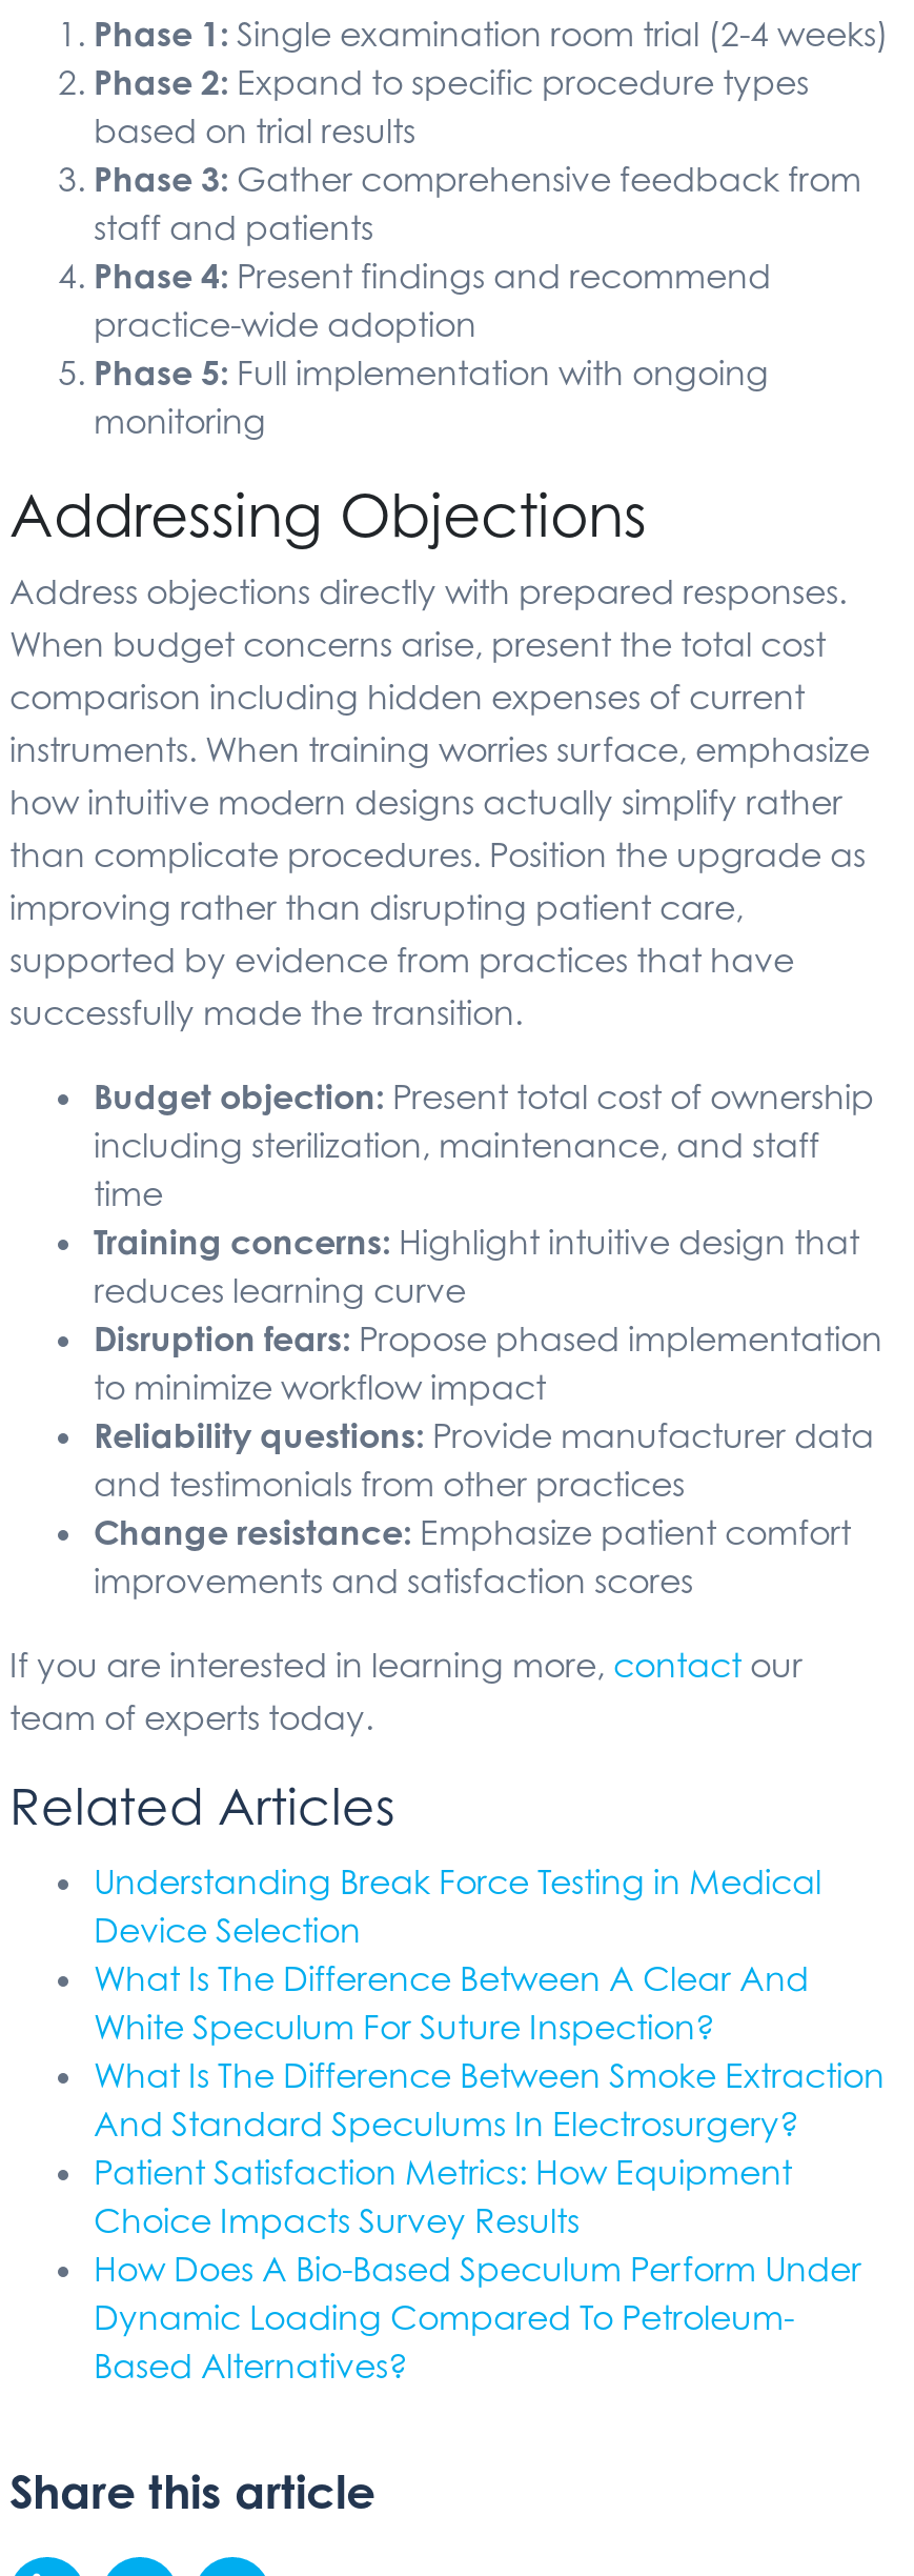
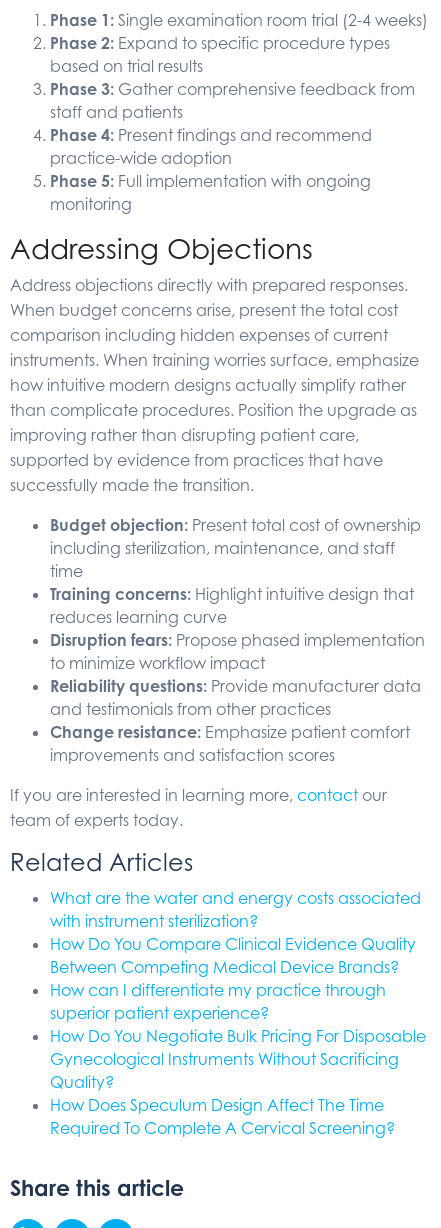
[94,1860,885,2387] Understanding Break Force Testing in Medical | Device Selection | What Is The Difference Between A Clear And | White Speculum For Suture Inspection? | What Is The Difference Between Smoke Extraction | And Standard Speculums In Electrosurgery? | Patient Satisfaction Metrics: How Equipment | Choice Impacts Survey Results | How Does A Bio-Based Speculum Perform Under | Dynamic Loading Compared To Petroleum- | Based Alternatives? -> [50,888,426,1138] What are the water and energy costs associated | with instrument sterilization? | How Do You Compare Clinical Evidence Quality | Between Competing Medical Device Brands? | How can I differentiate my practice through | superior patient experience? | How Do You Negotiate Bulk Pricing For Disposable | Gynecological Instruments Without Sacrificing | Quality? | How Does Speculum Design Affect The Time | Required To Complete A Cervical Screening?

